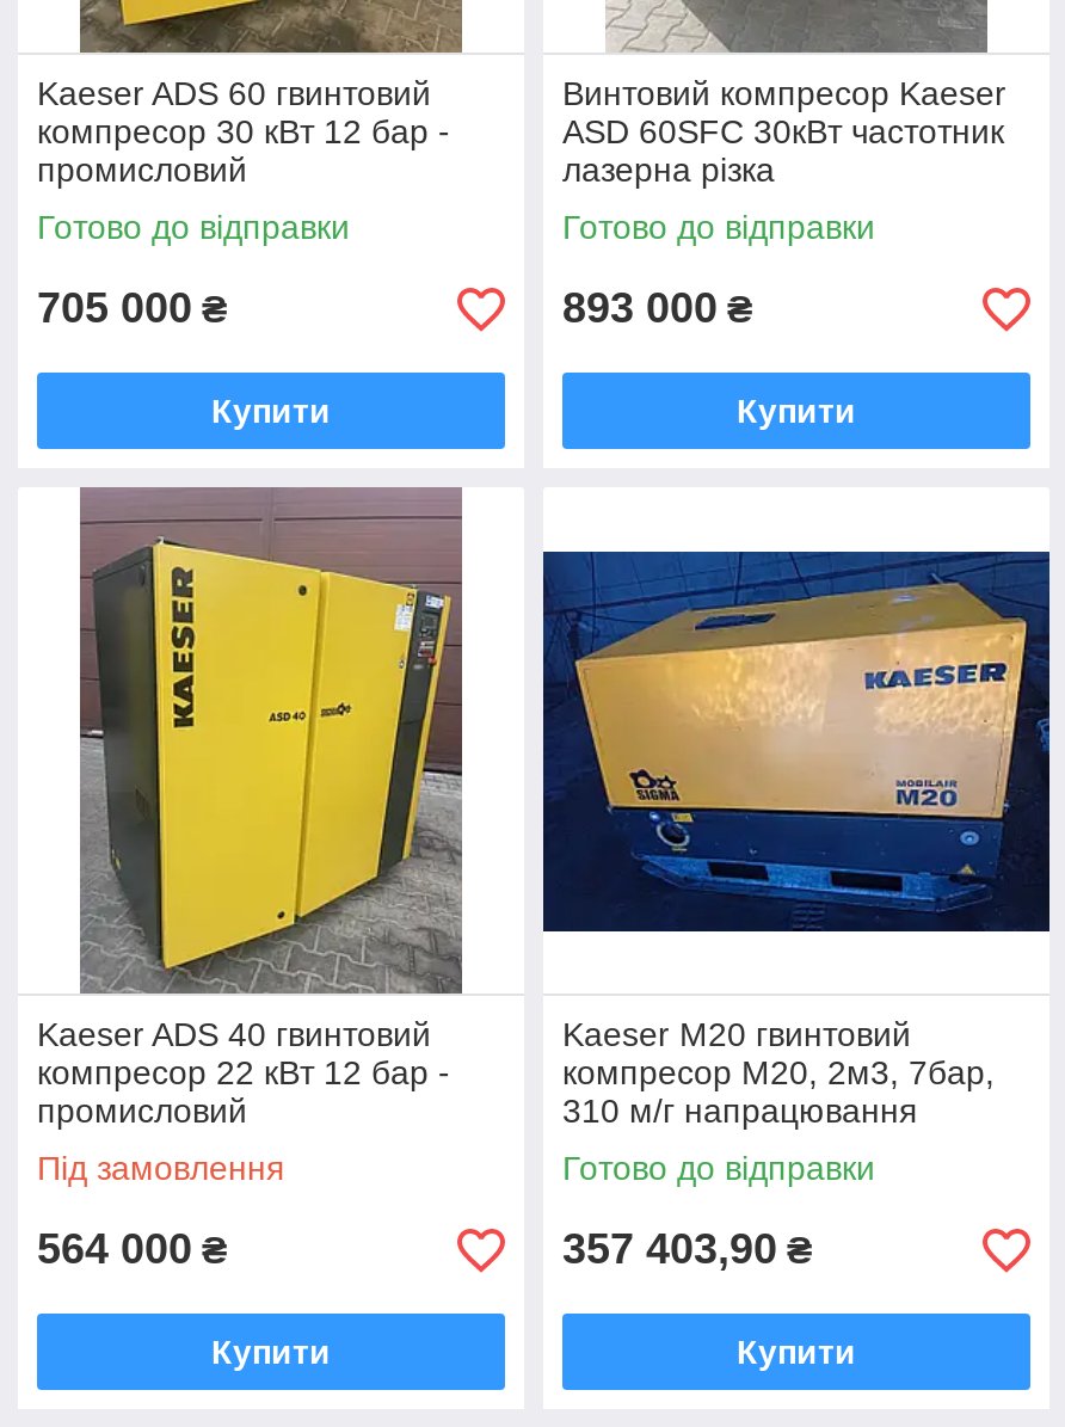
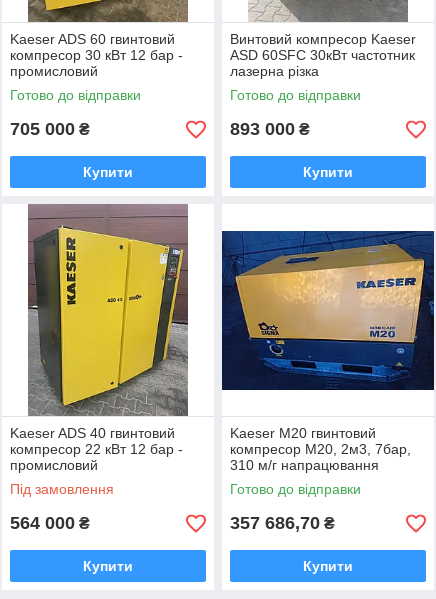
[562,1225,813,1273] 357 403,90 ₴ -> [230,513,335,533] 357 686,70 ₴

